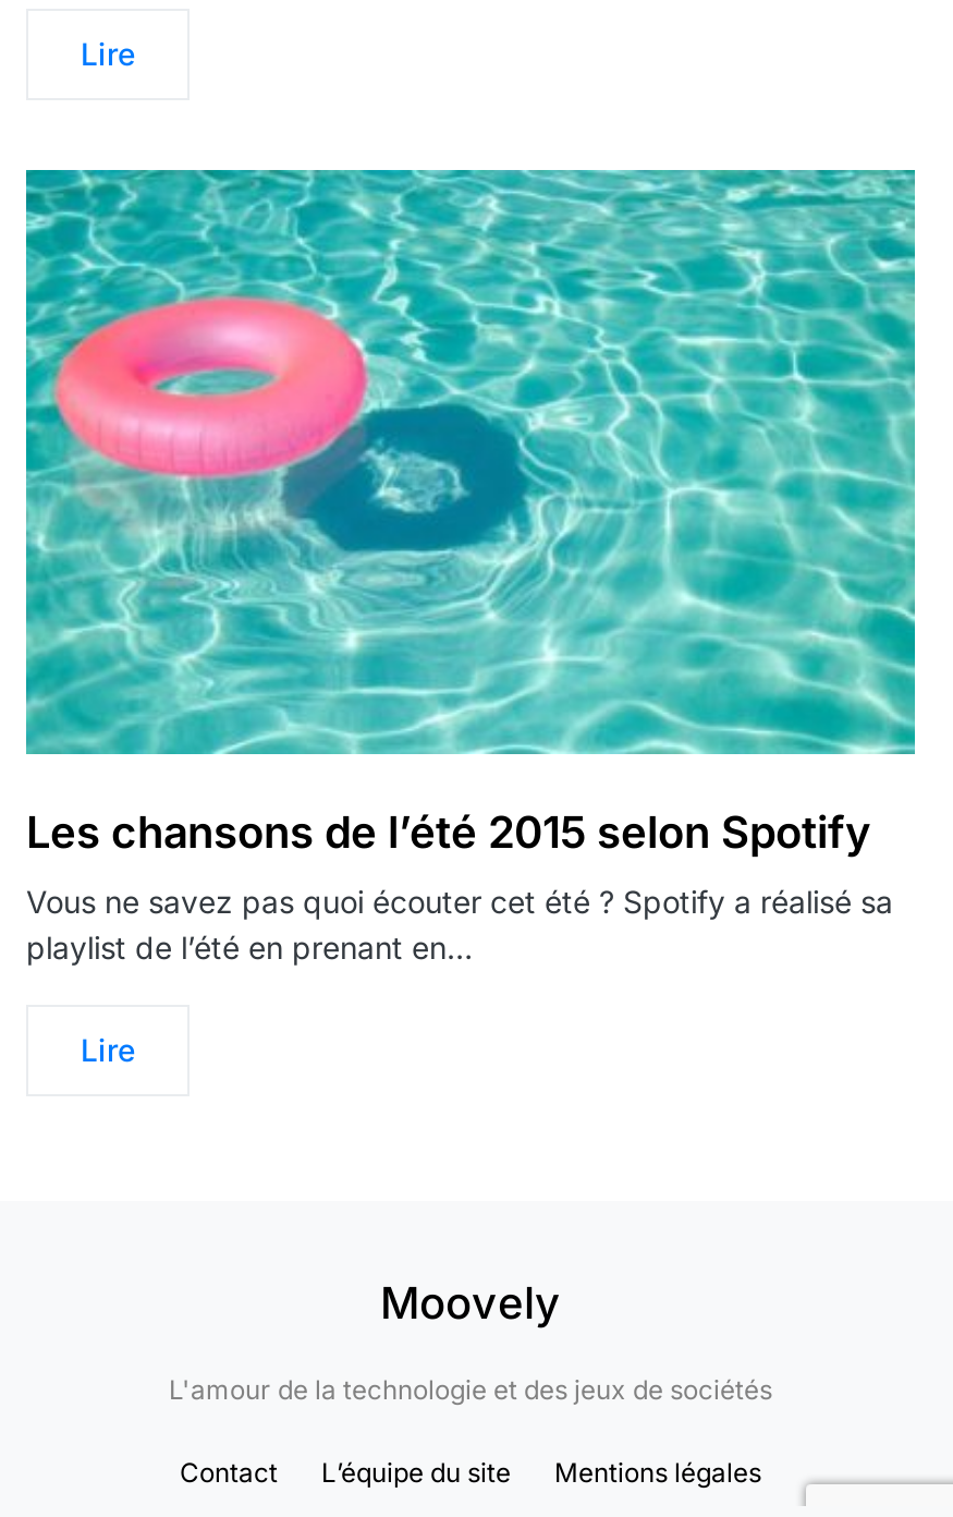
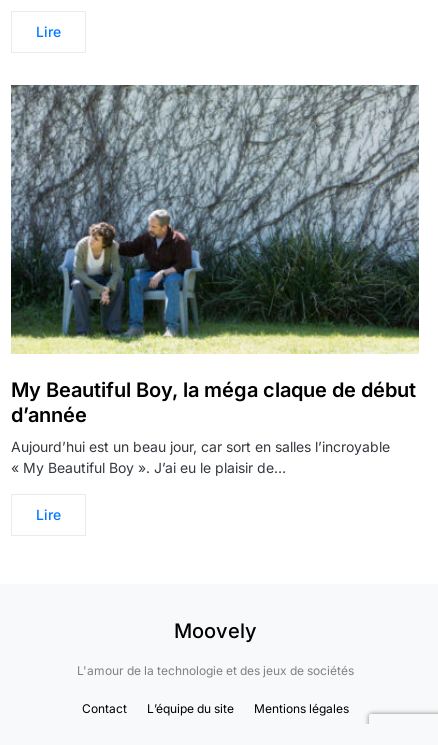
[24,167,917,859] [image] | Les chansons de l’été 2015 selon Spotify -> [10,84,420,427] [image] | My Beautiful Boy, la méga claque de début | d’année
[26,883,893,966] Vous ne savez pas quoi écouter cet été ? Spotify a réalisé sa | playlist de l’été en prenant en… -> [11,438,390,476] Aujourd’hui est un beau jour, car sort en salles l’incroyable | « My Beautiful Boy ». J’ai eu le plaisir de…

